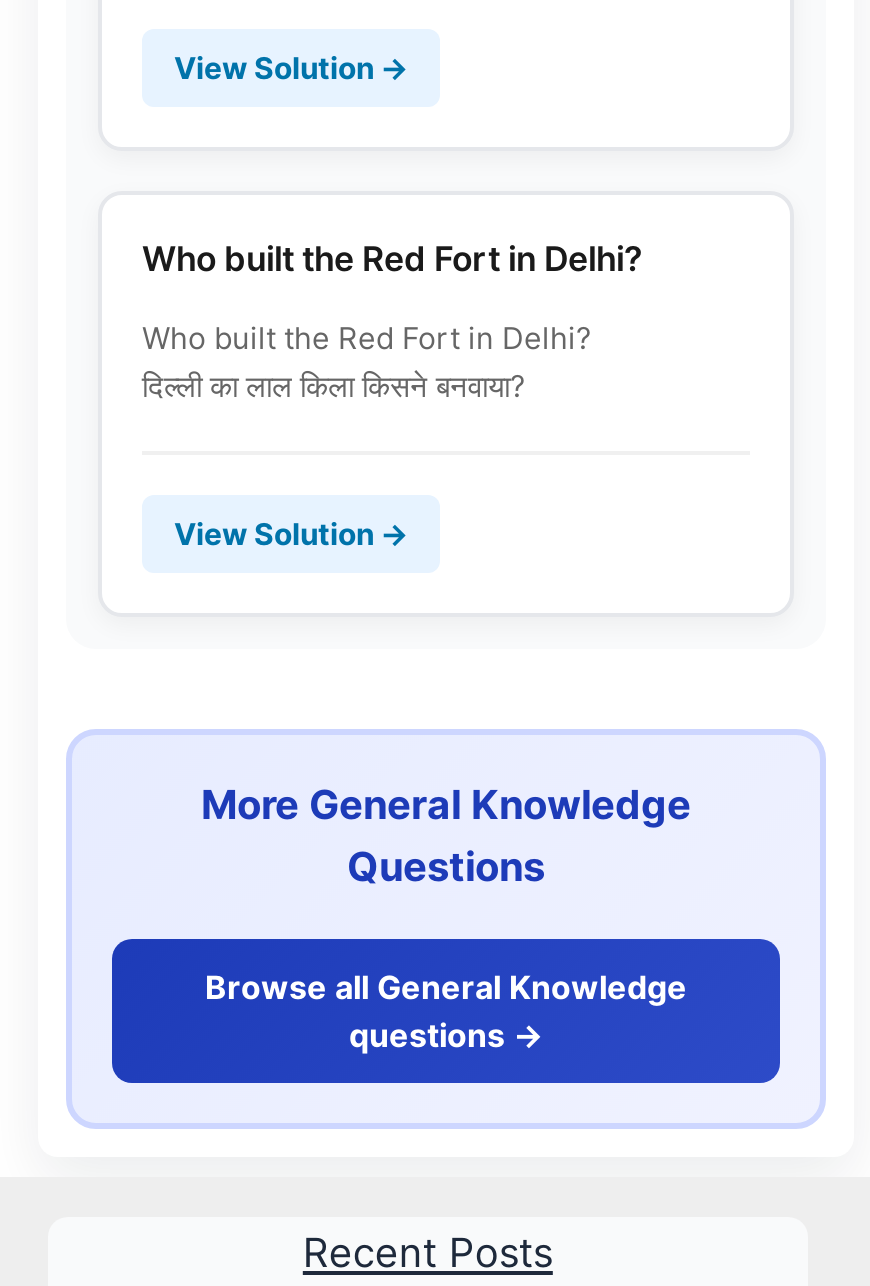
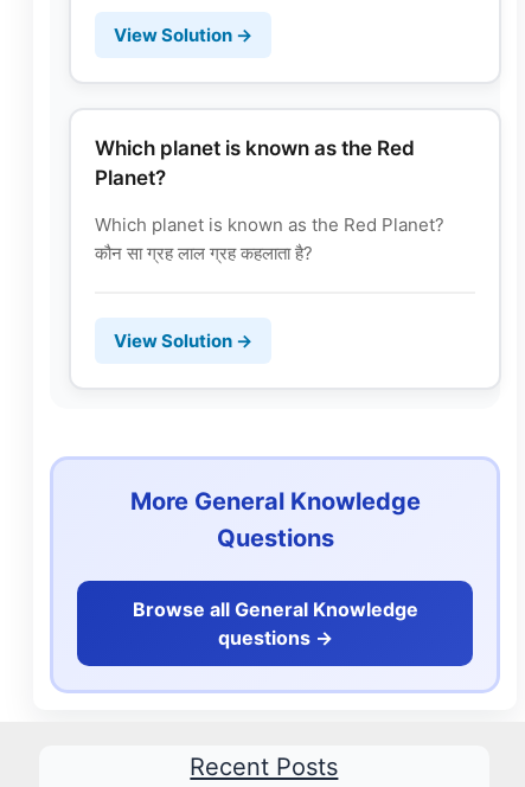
[142,238,642,278] Who built the Red Fort in Delhi? -> [95,136,415,189] Which planet is known as the Red | Planet?
[142,318,592,404] Who built the Red Fort in Delhi? | दिल्ली का लाल किला किसने बनवाया? -> [95,213,444,264] Which planet is known as the Red Planet? | कौन सा ग्रह लाल ग्रह कहलाता है?

